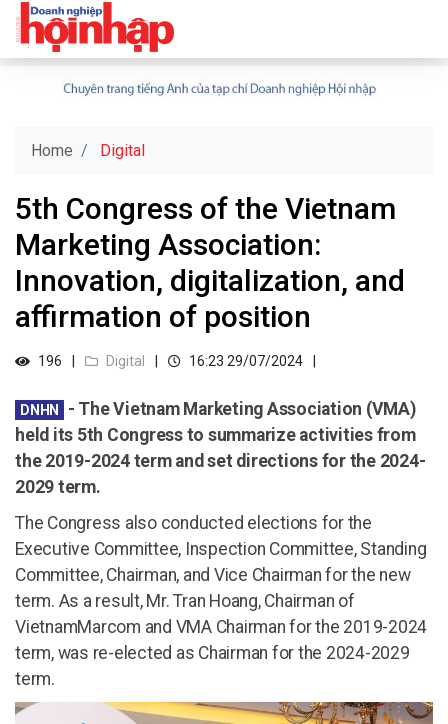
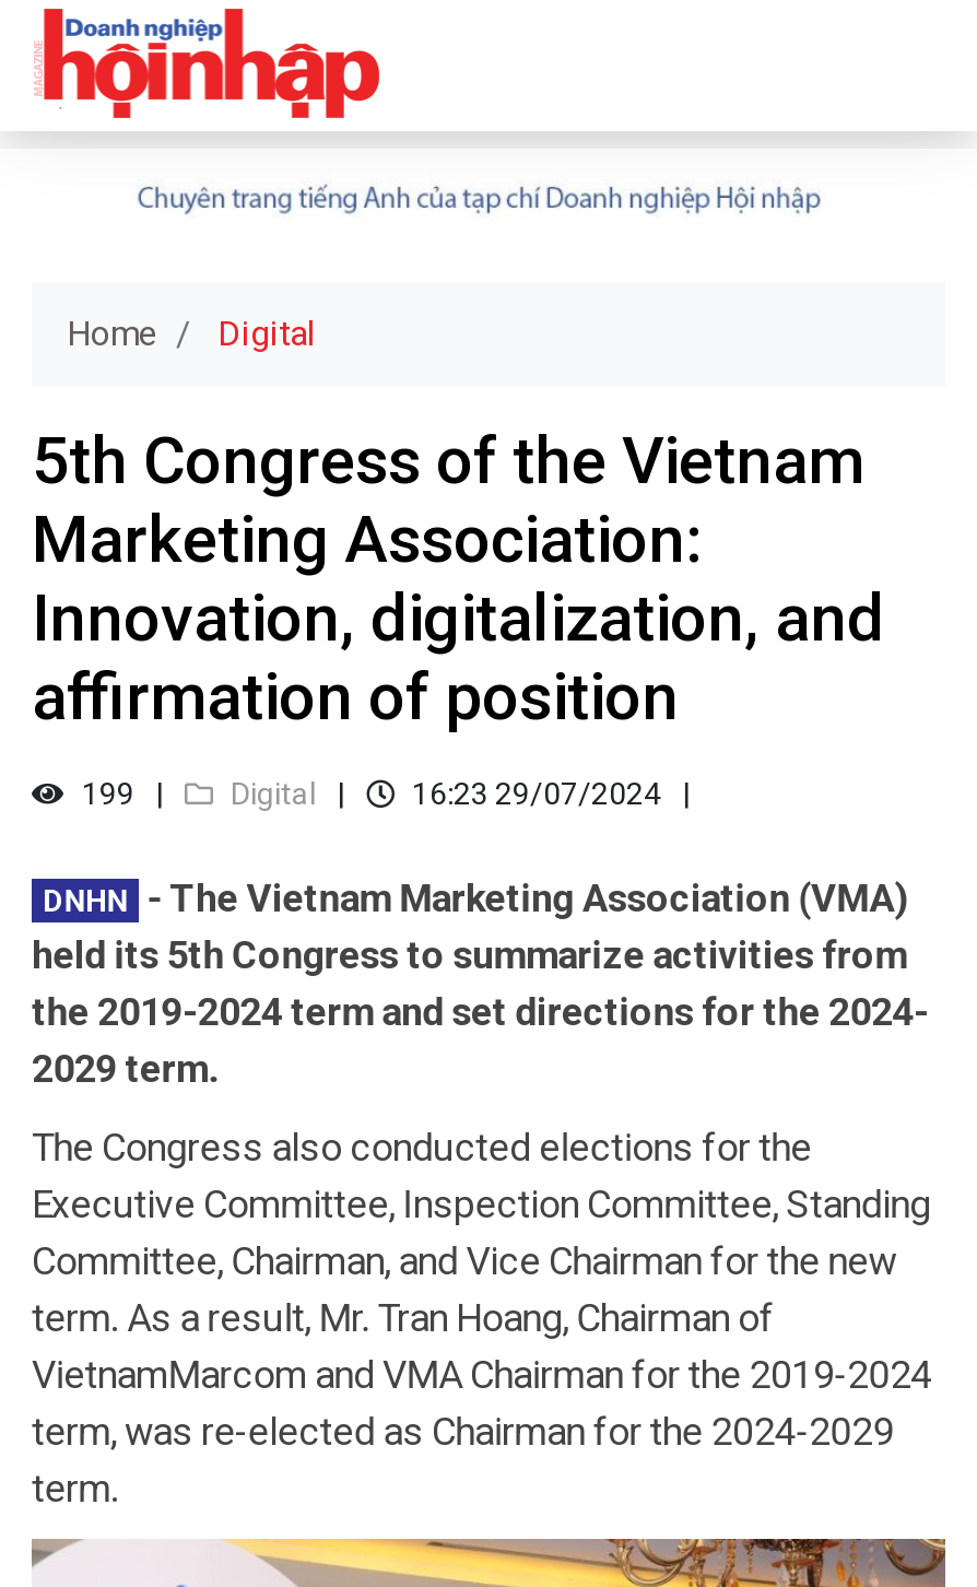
[35,353,62,369] 196 -> [75,776,134,811] 199

